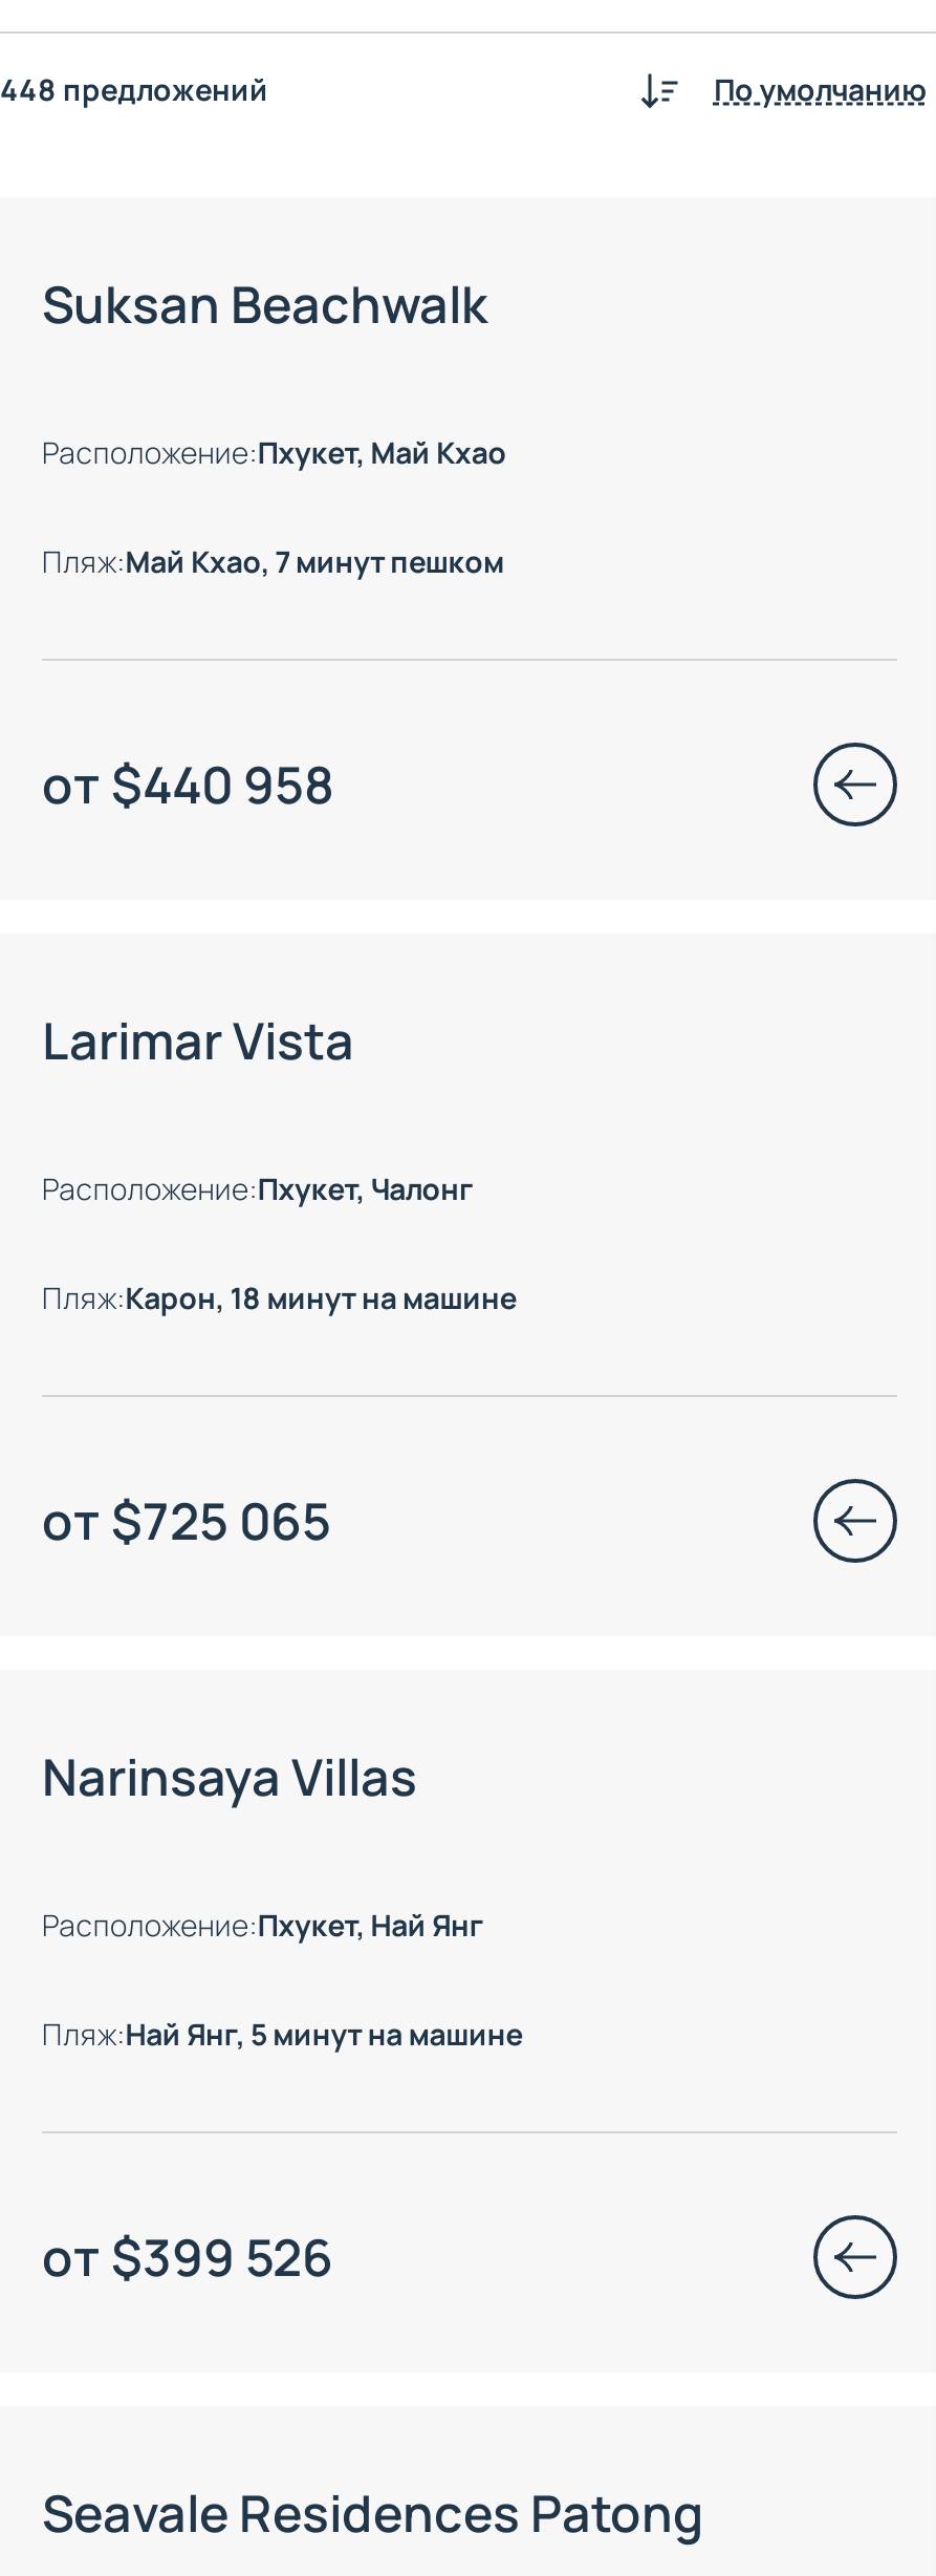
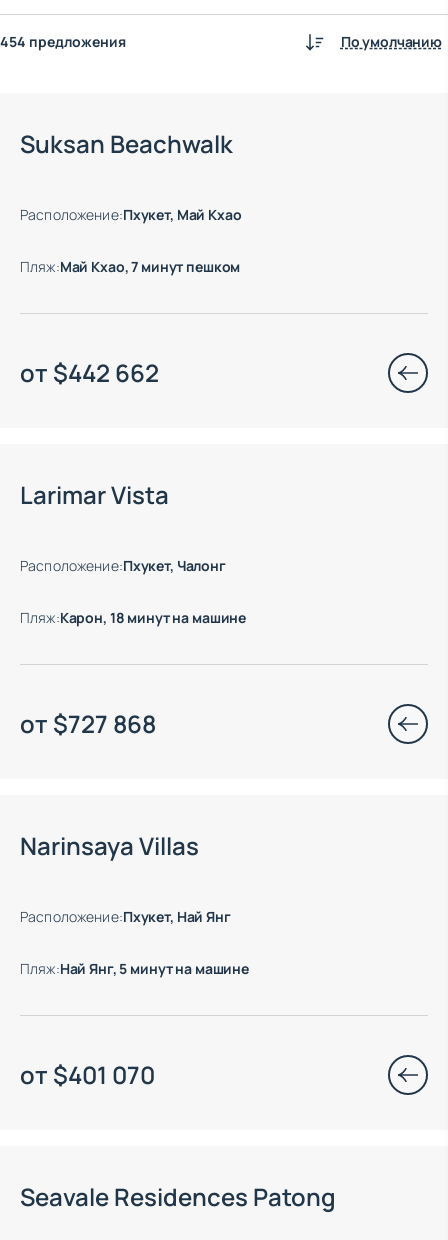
[0,70,268,110] 448 предложений -> [0,32,126,51] 454 предложения
[42,749,333,818] от $440 958 -> [20,356,159,389] от $442 662
[42,1485,331,1554] от $725 065 -> [20,707,156,740] от $727 868
[42,2221,333,2290] от $399 526 -> [20,1058,155,1091] от $401 070

